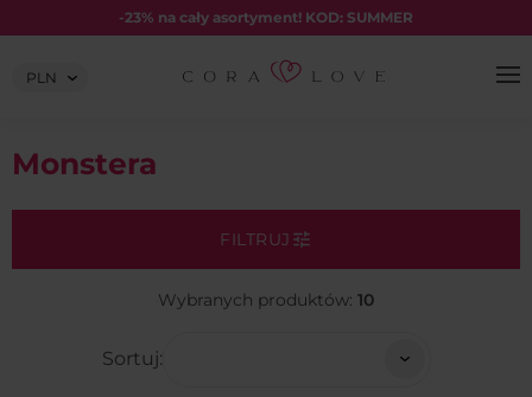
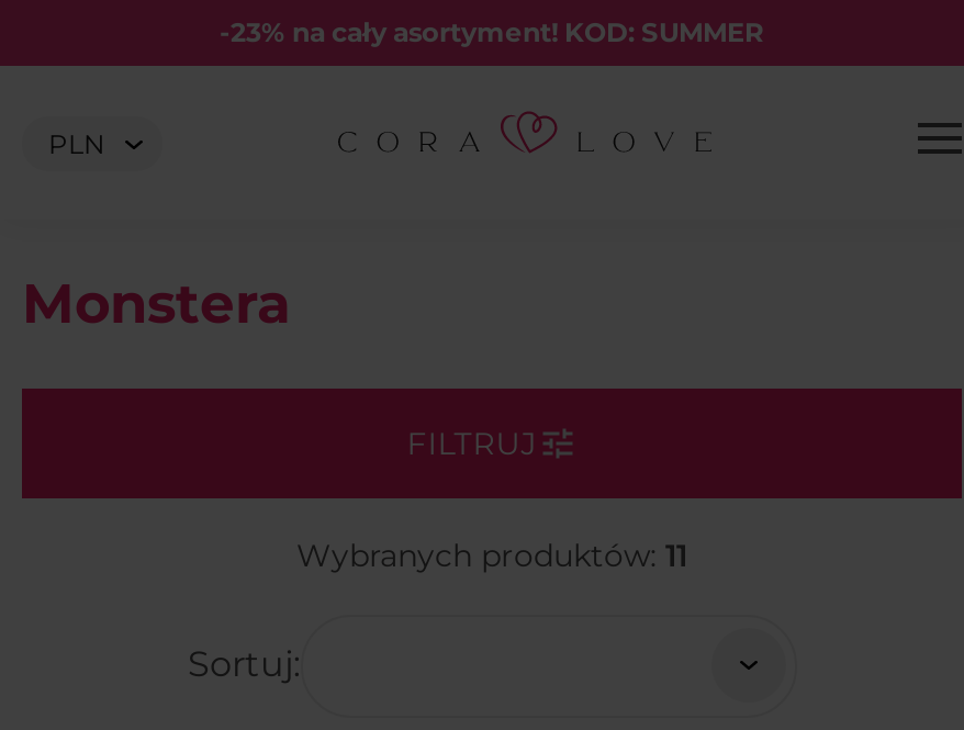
[158,289,374,310] Wybranych produktów: 10 -> [296,536,687,575] Wybranych produktów: 11

